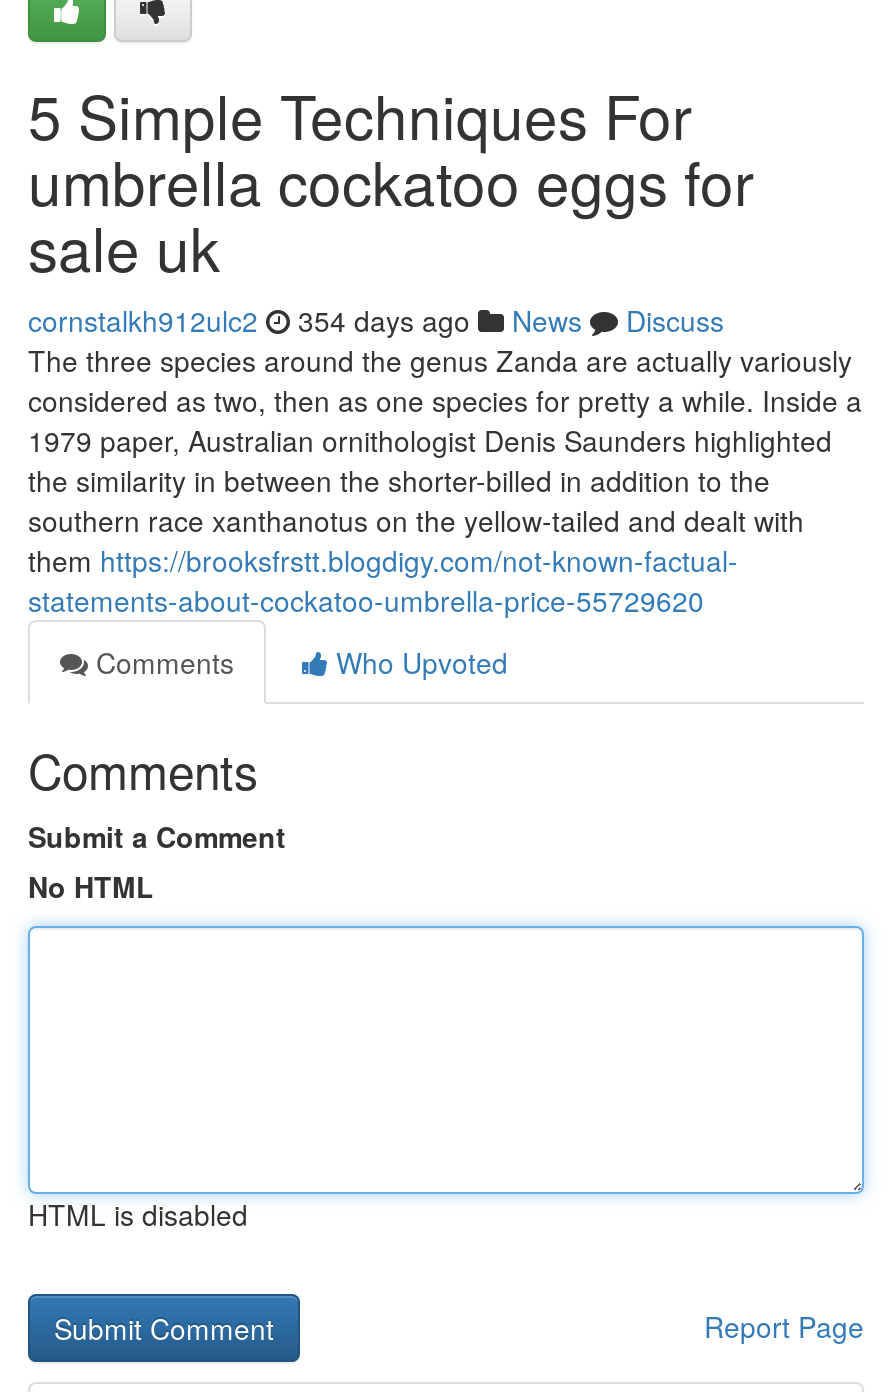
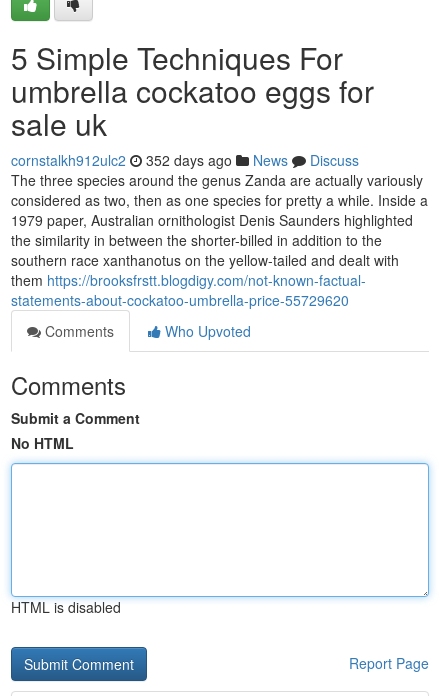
[28,300,724,340] cornstalkh912ulc2 354 days ago News Discuss -> [11,150,359,170] cornstalkh912ulc2 352 days ago News Discuss

